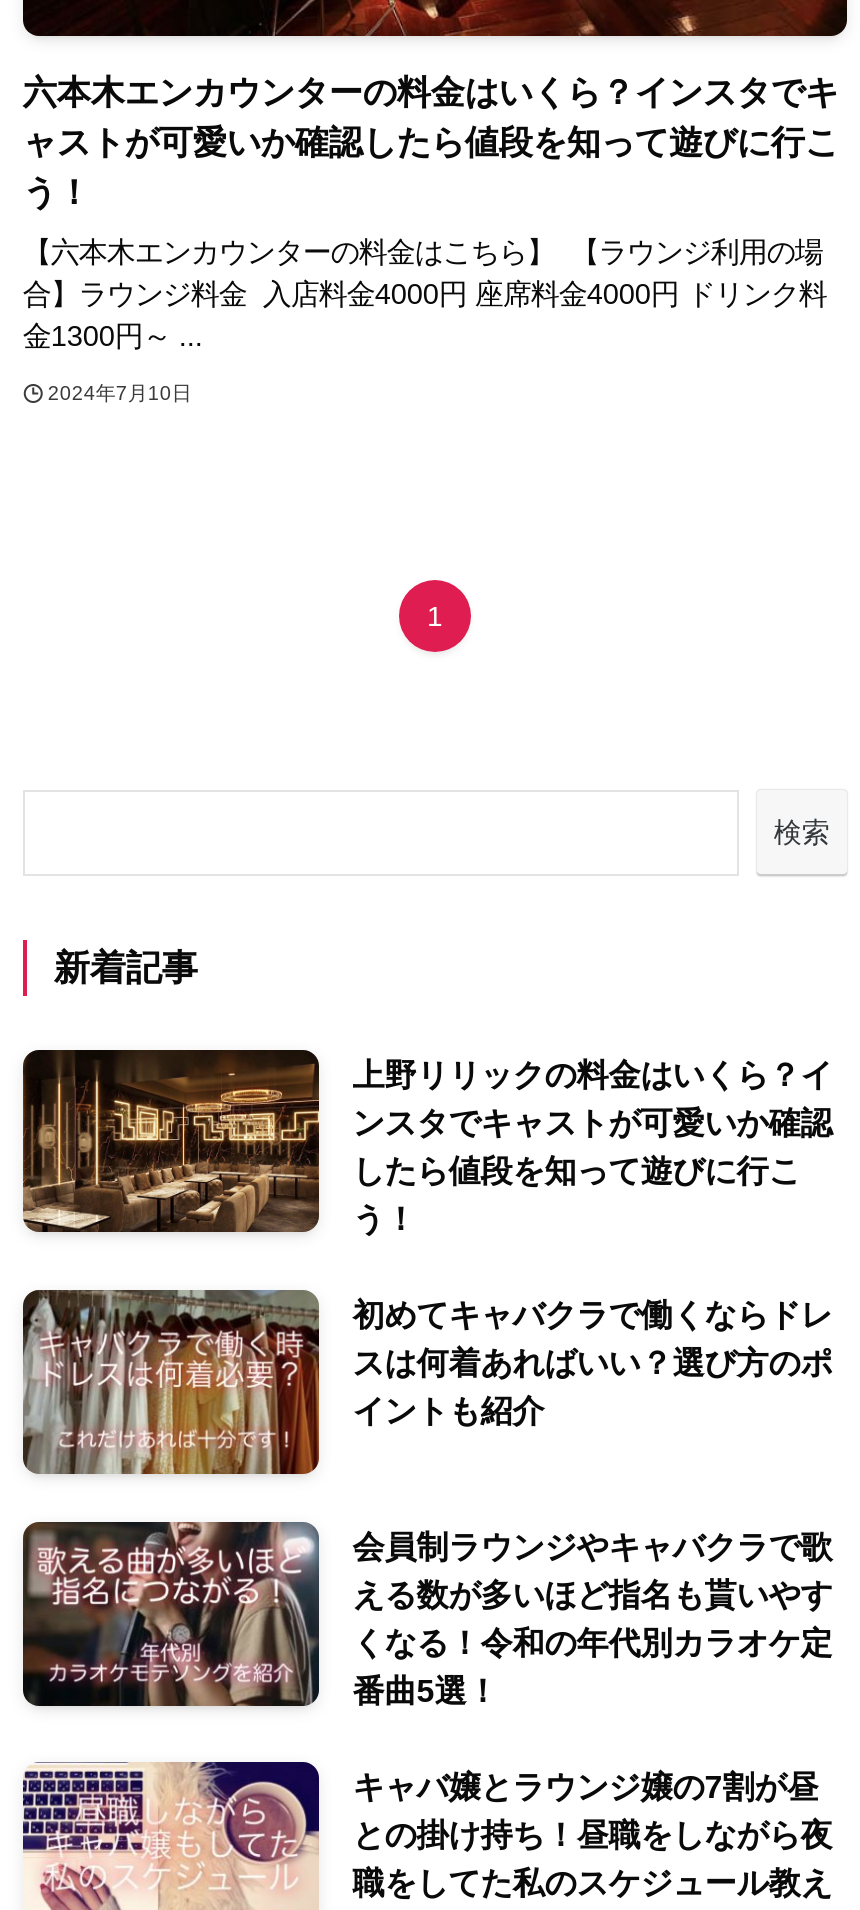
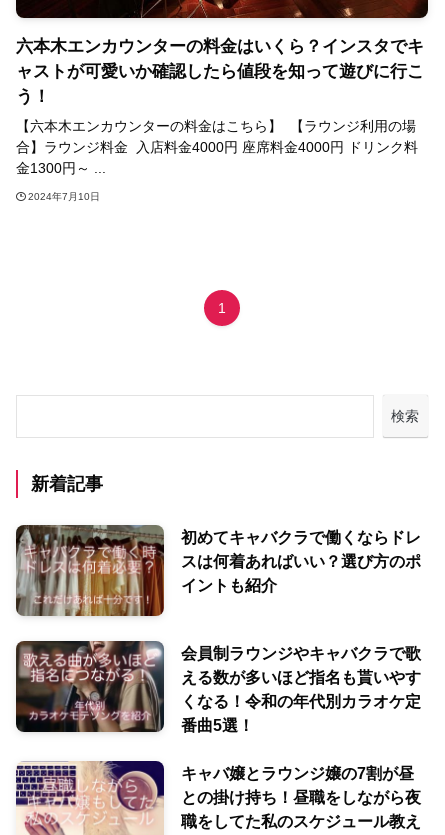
[23,1048,833,1236] [image] | 上野リリックの料金はいくら？イ | ンスタでキャストが可愛いか確認 | したら値段を知って遊びに行こ | う！ -> none

